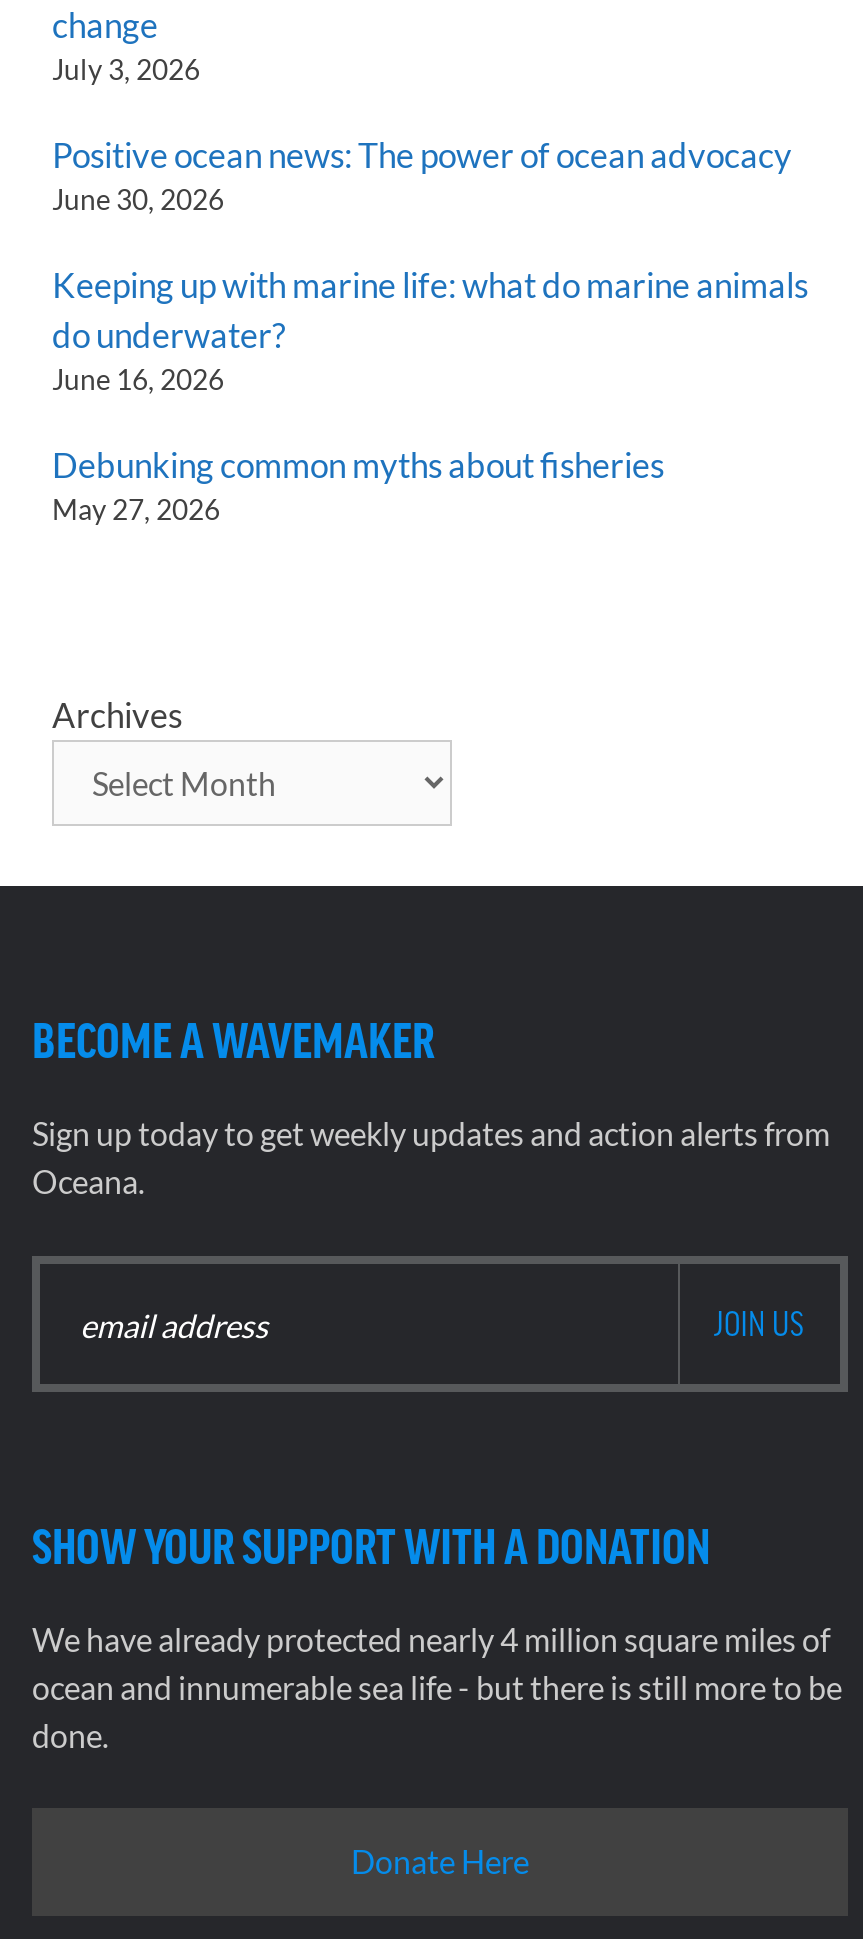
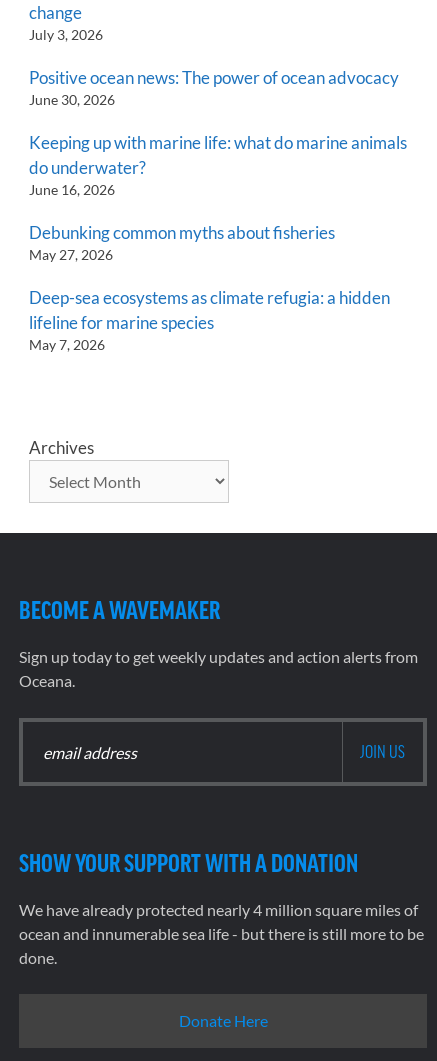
none -> [29,287,390,353] Deep-sea ecosystems as climate refugia: a hidden | lifeline for marine species | May 7, 2026

